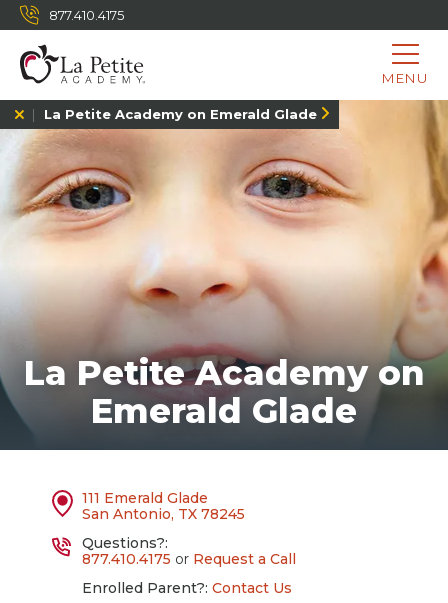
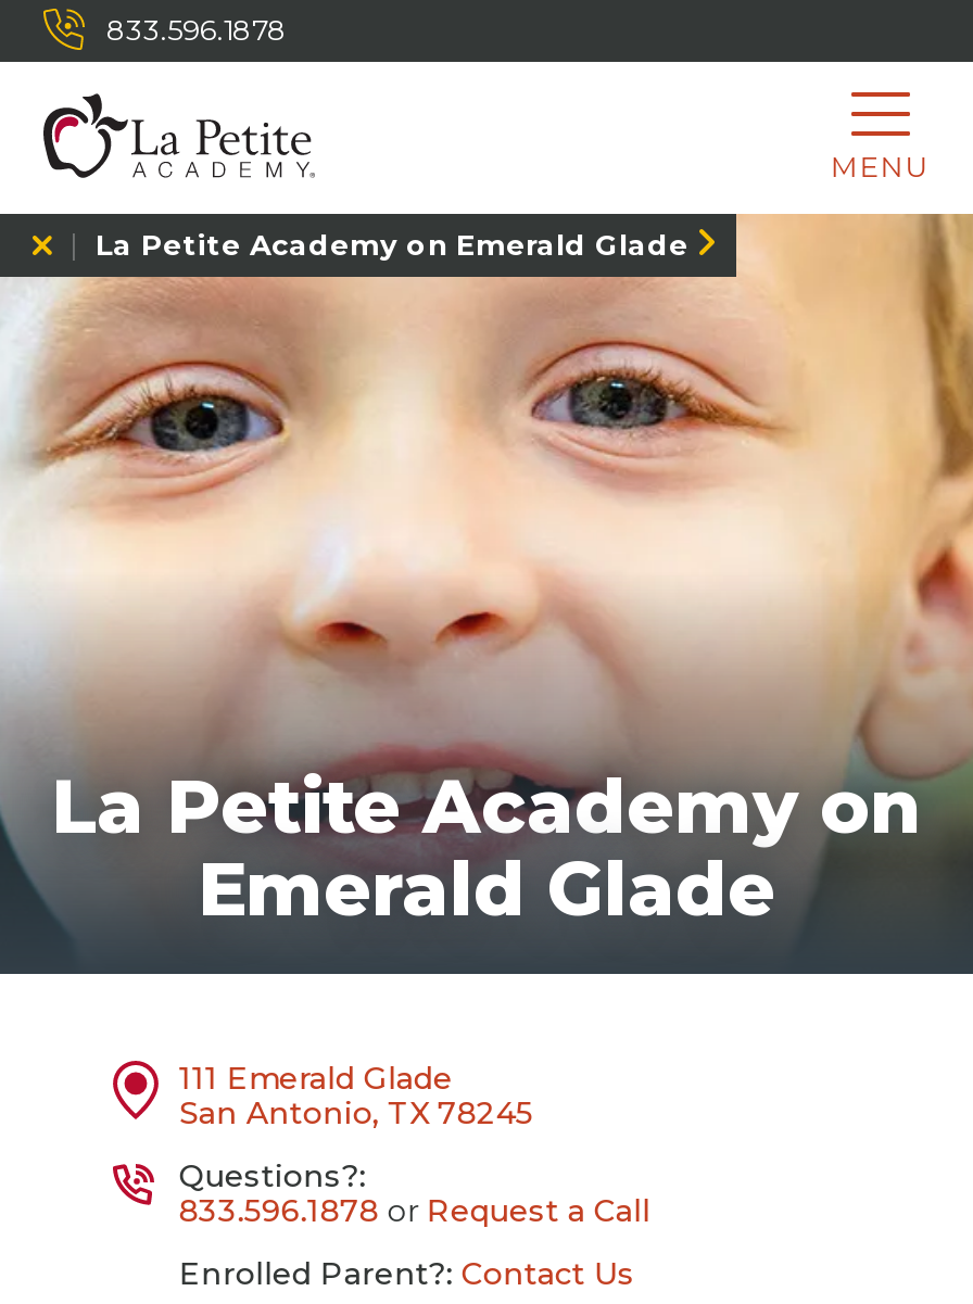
[49,7,124,23] 877.410.4175 -> [106,12,287,47] 833.596.1878
[82,550,296,568] 877.410.4175 or Request a Call -> [179,1191,650,1230] 833.596.1878 or Request a Call

